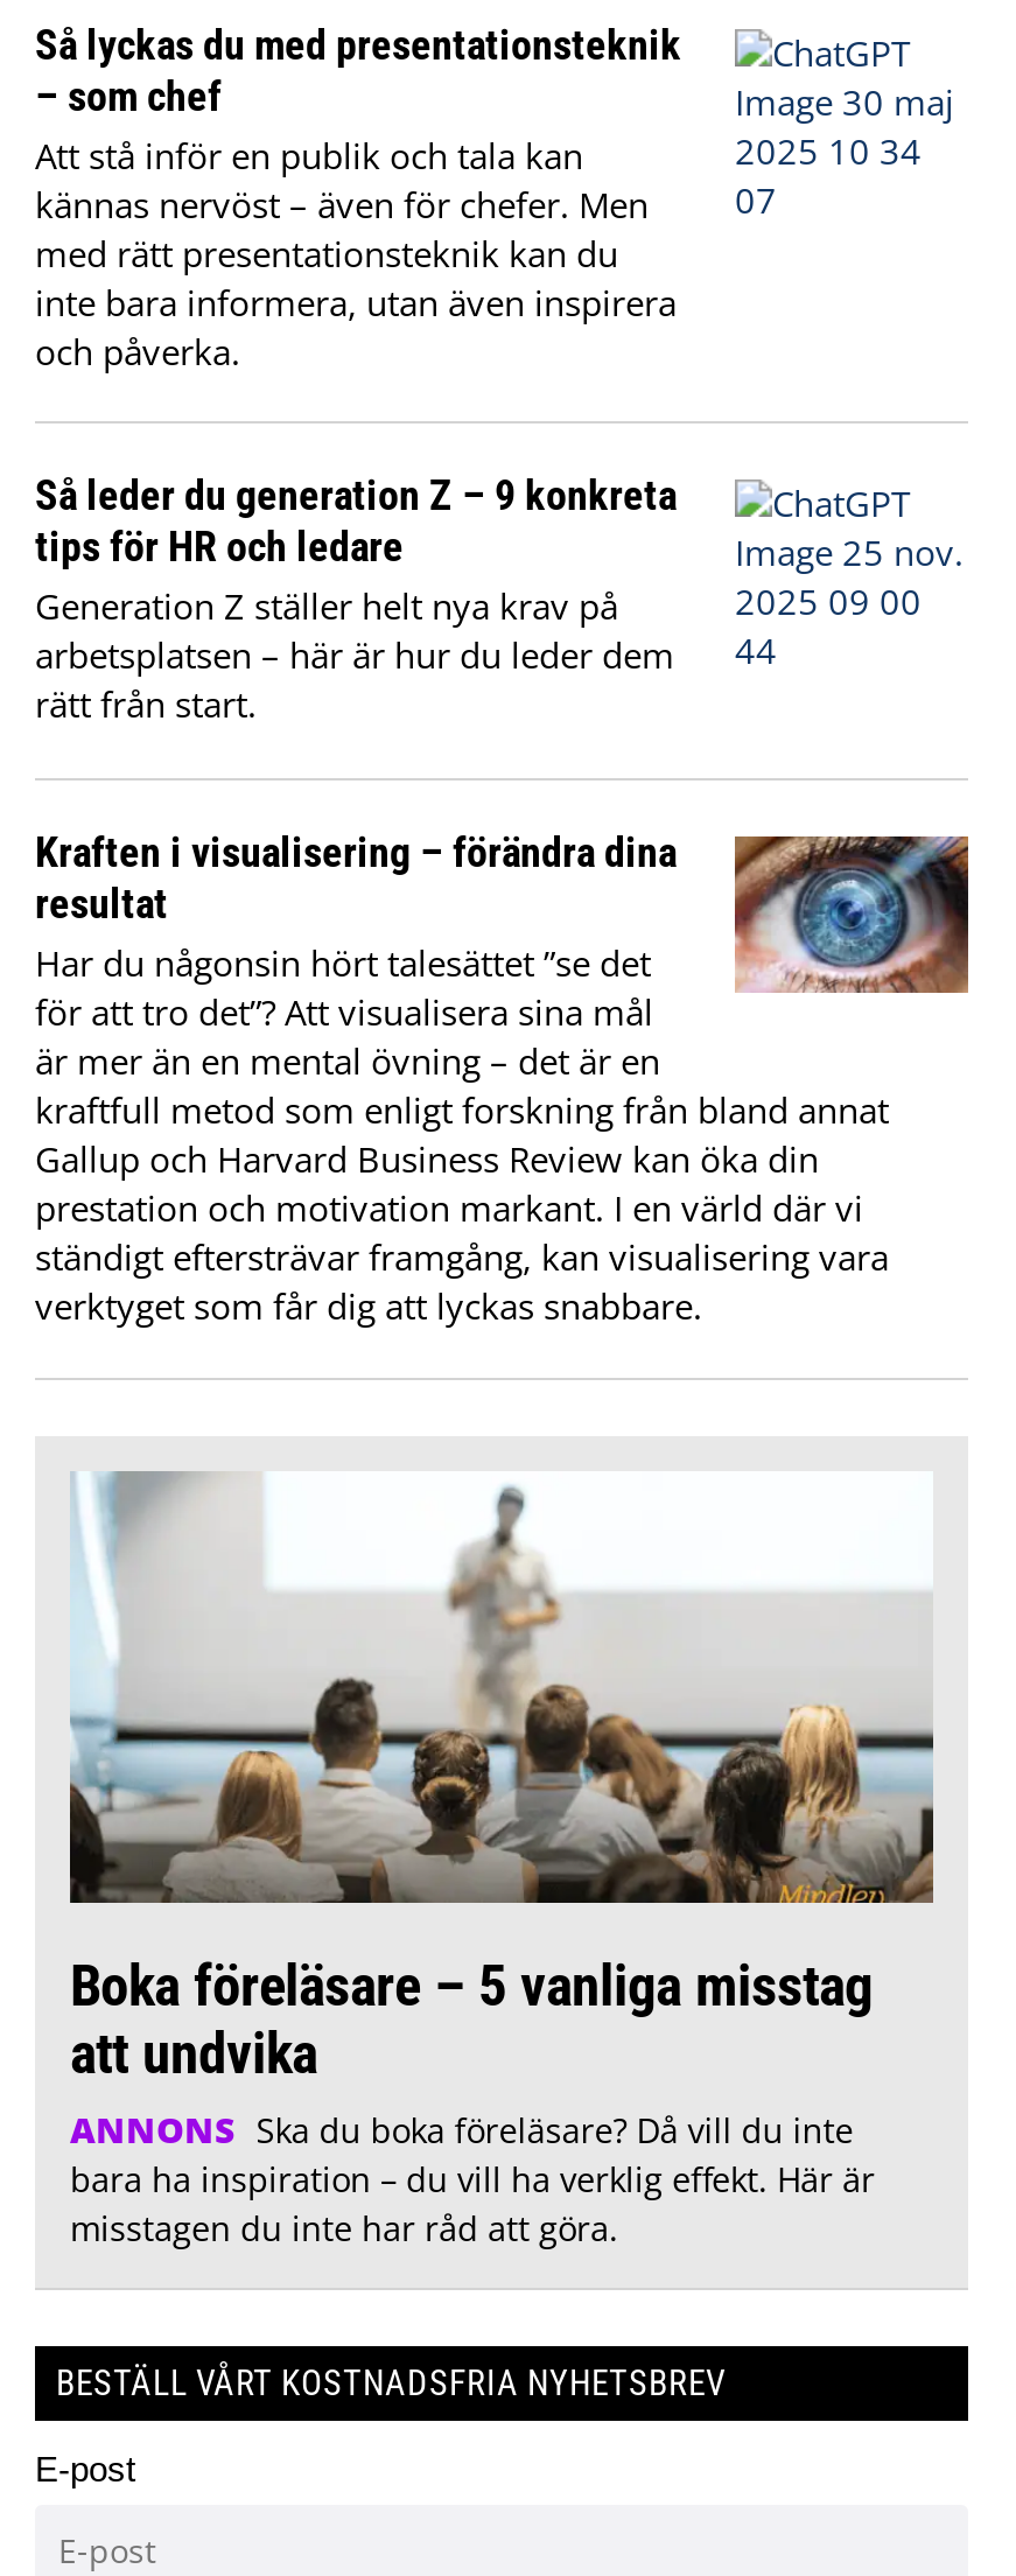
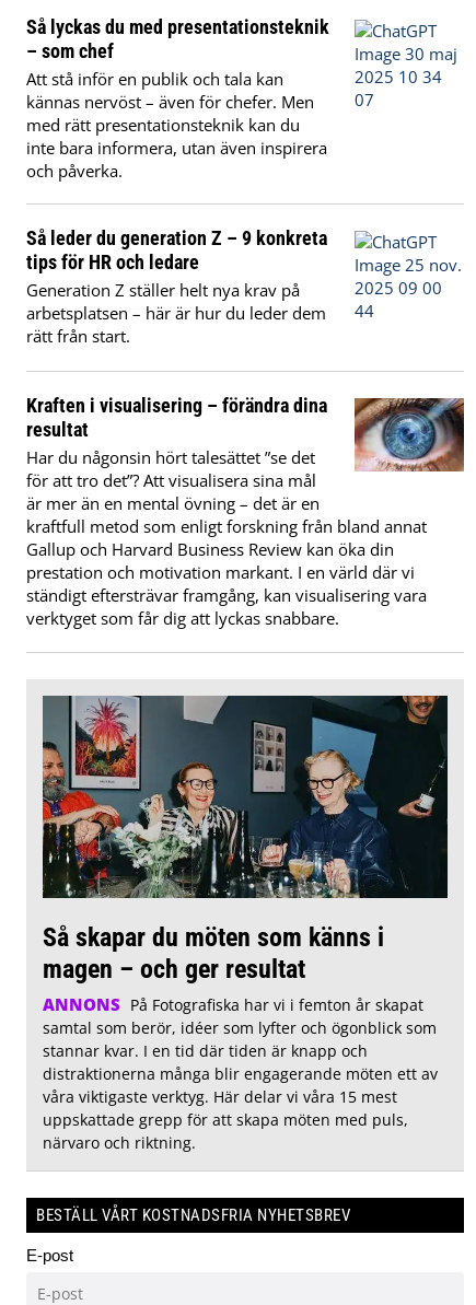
[70,1471,936,2250] [image] | Boka föreläsare – 5 vanliga misstag | att undvika | ANNONS Ska du boka föreläsare? Då vill du inte | bara ha inspiration – du vill ha verklig effekt. Här är | misstagen du inte har råd att göra. -> [42,695,449,1153] [image] | Så skapar du möten som känns i | magen – och ger resultat | ANNONS På Fotografiska har vi i femton år skapat | samtal som berör, idéer som lyfter och ögonblick som | stannar kvar. I en tid där tiden är knapp och | distraktionerna många blir engagerande möten ett av | våra viktigaste verktyg. Här delar vi våra 15 mest | uppskattade grepp för att skapa möten med puls, | närvaro och riktning.

